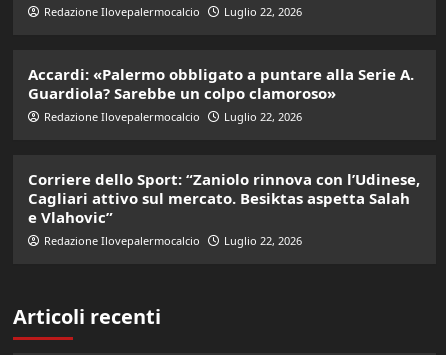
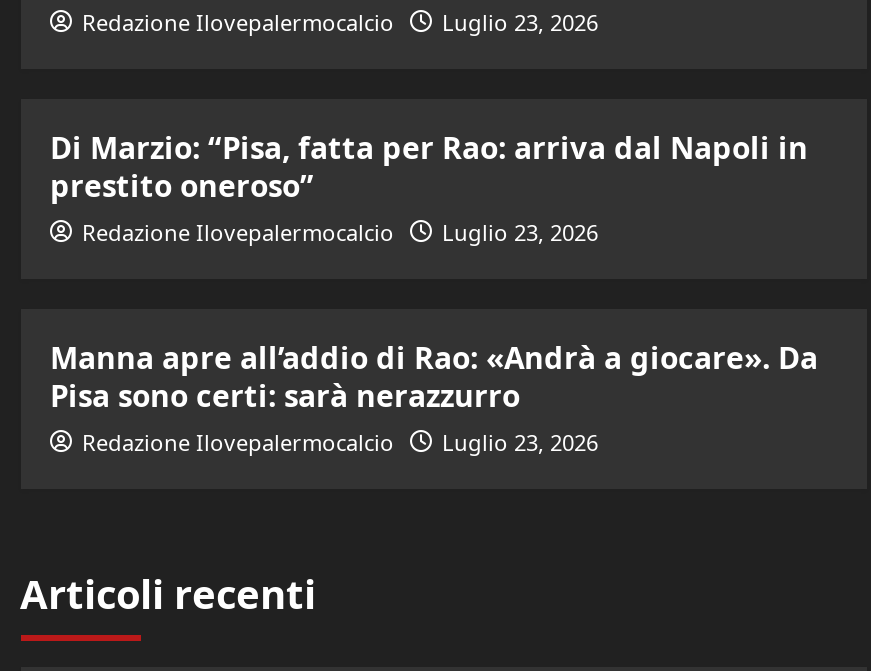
[43,4,301,19] Redazione Ilovepalermocalcio Luglio 22, 2026 -> [82,8,598,38] Redazione Ilovepalermocalcio Luglio 23, 2026
[27,64,413,103] Accardi: «Palermo obbligato a puntare alla Serie A. | Guardiola? Sarebbe un colpo clamoroso» -> [50,128,808,206] Di Marzio: “Pisa, fatta per Rao: arriva dal Napoli in | prestito oneroso”
[43,109,301,124] Redazione Ilovepalermocalcio Luglio 22, 2026 -> [82,218,598,248] Redazione Ilovepalermocalcio Luglio 23, 2026
[27,169,419,227] Corriere dello Sport: “Zaniolo rinnova con l’Udinese, | Cagliari attivo sul mercato. Besiktas aspetta Salah | e Vlahovic” -> [50,338,818,416] Manna apre all’addio di Rao: «Andrà a giocare». Da | Pisa sono certi: sarà nerazzurro
[43,233,301,248] Redazione Ilovepalermocalcio Luglio 22, 2026 -> [82,428,598,458] Redazione Ilovepalermocalcio Luglio 23, 2026

